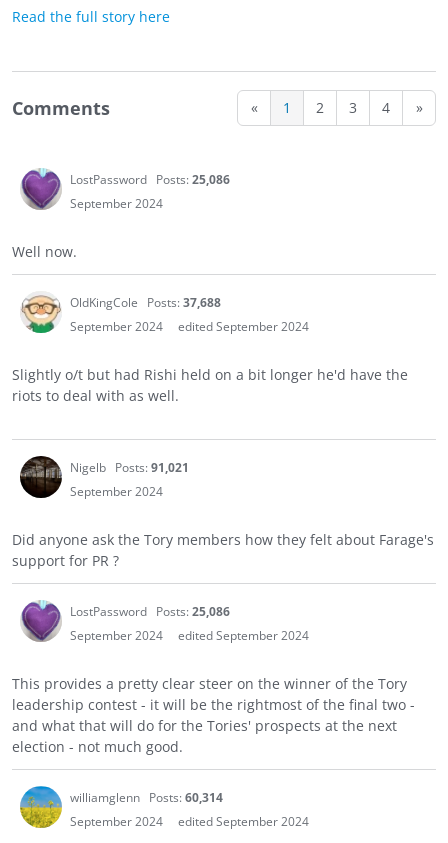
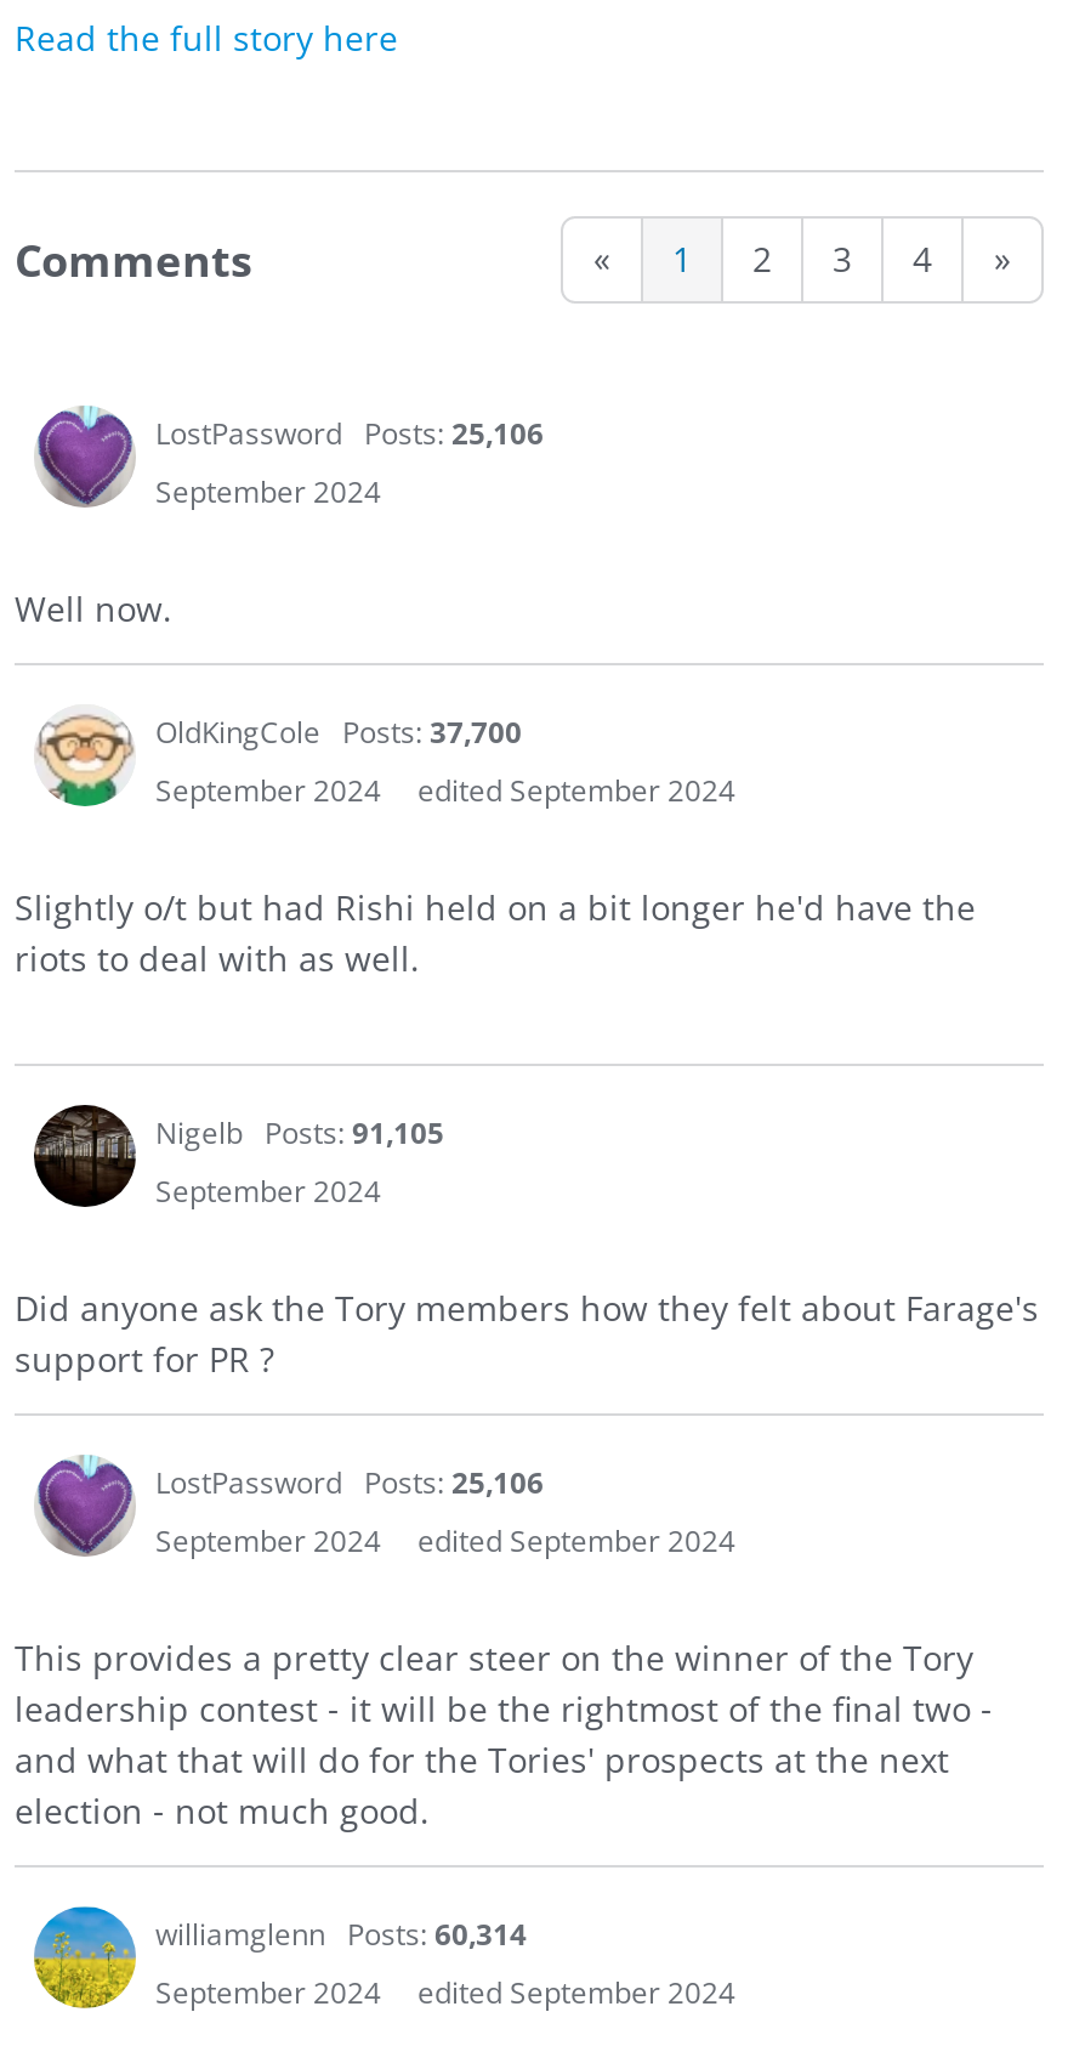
[70,171,230,188] LostPassword Posts: 25,086 -> [155,413,544,455] LostPassword Posts: 25,106
[70,294,221,311] OldKingCole Posts: 37,688 -> [155,712,522,753] OldKingCole Posts: 37,700
[70,459,189,476] Nigelb Posts: 91,021 -> [155,1113,444,1154] Nigelb Posts: 91,105
[70,603,230,620] LostPassword Posts: 25,086 -> [155,1462,544,1504] LostPassword Posts: 25,106

